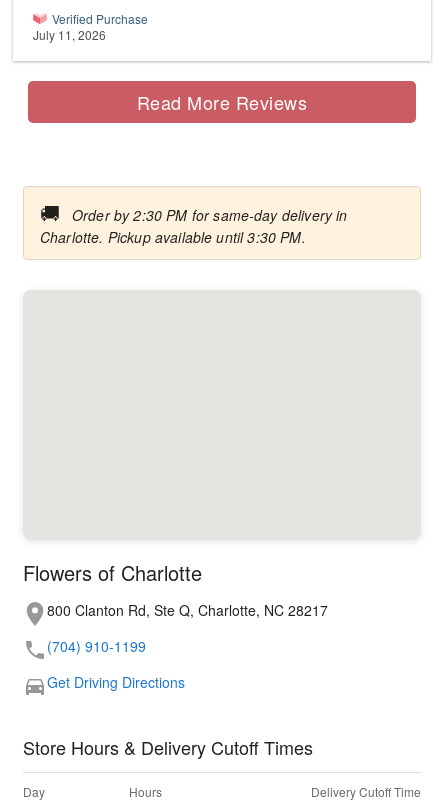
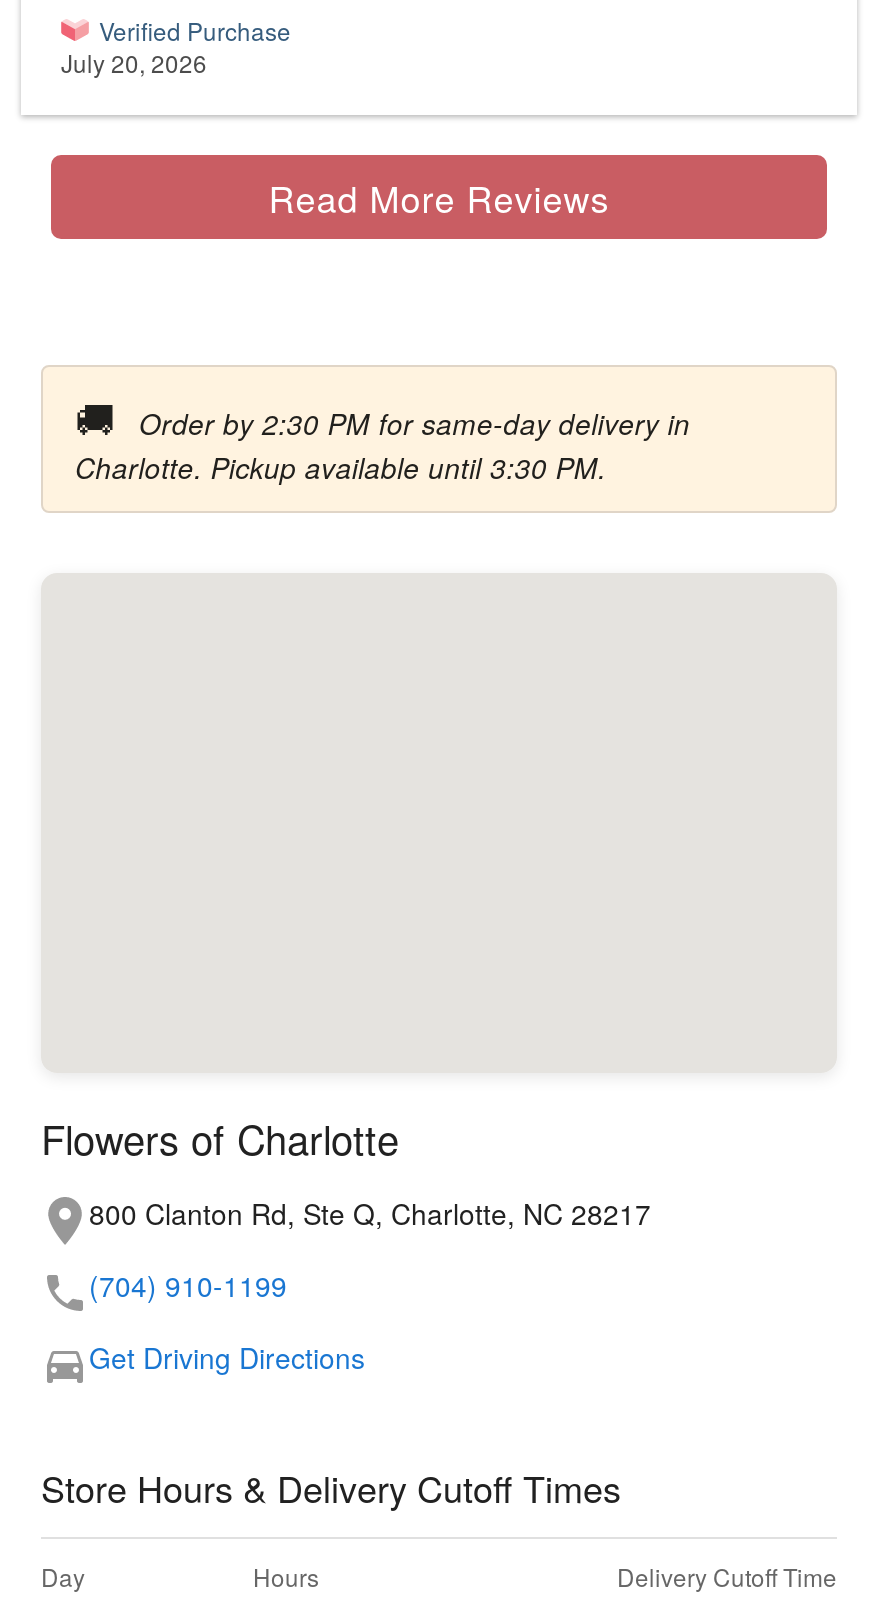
[33,26,106,43] July 11, 2026 -> [61,45,207,79] July 20, 2026

